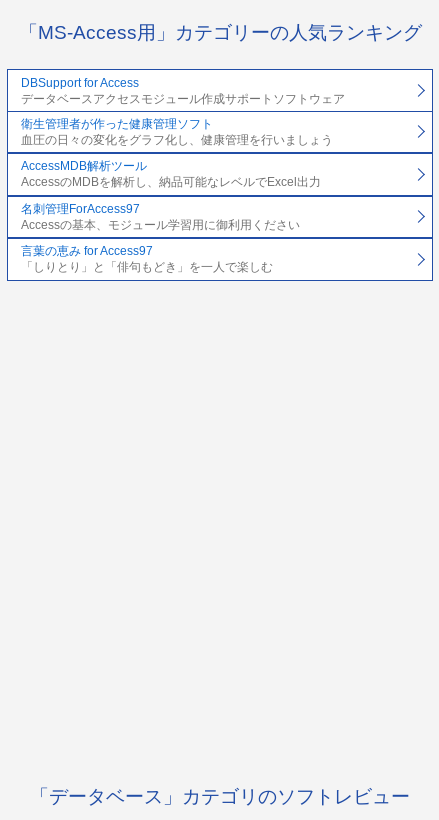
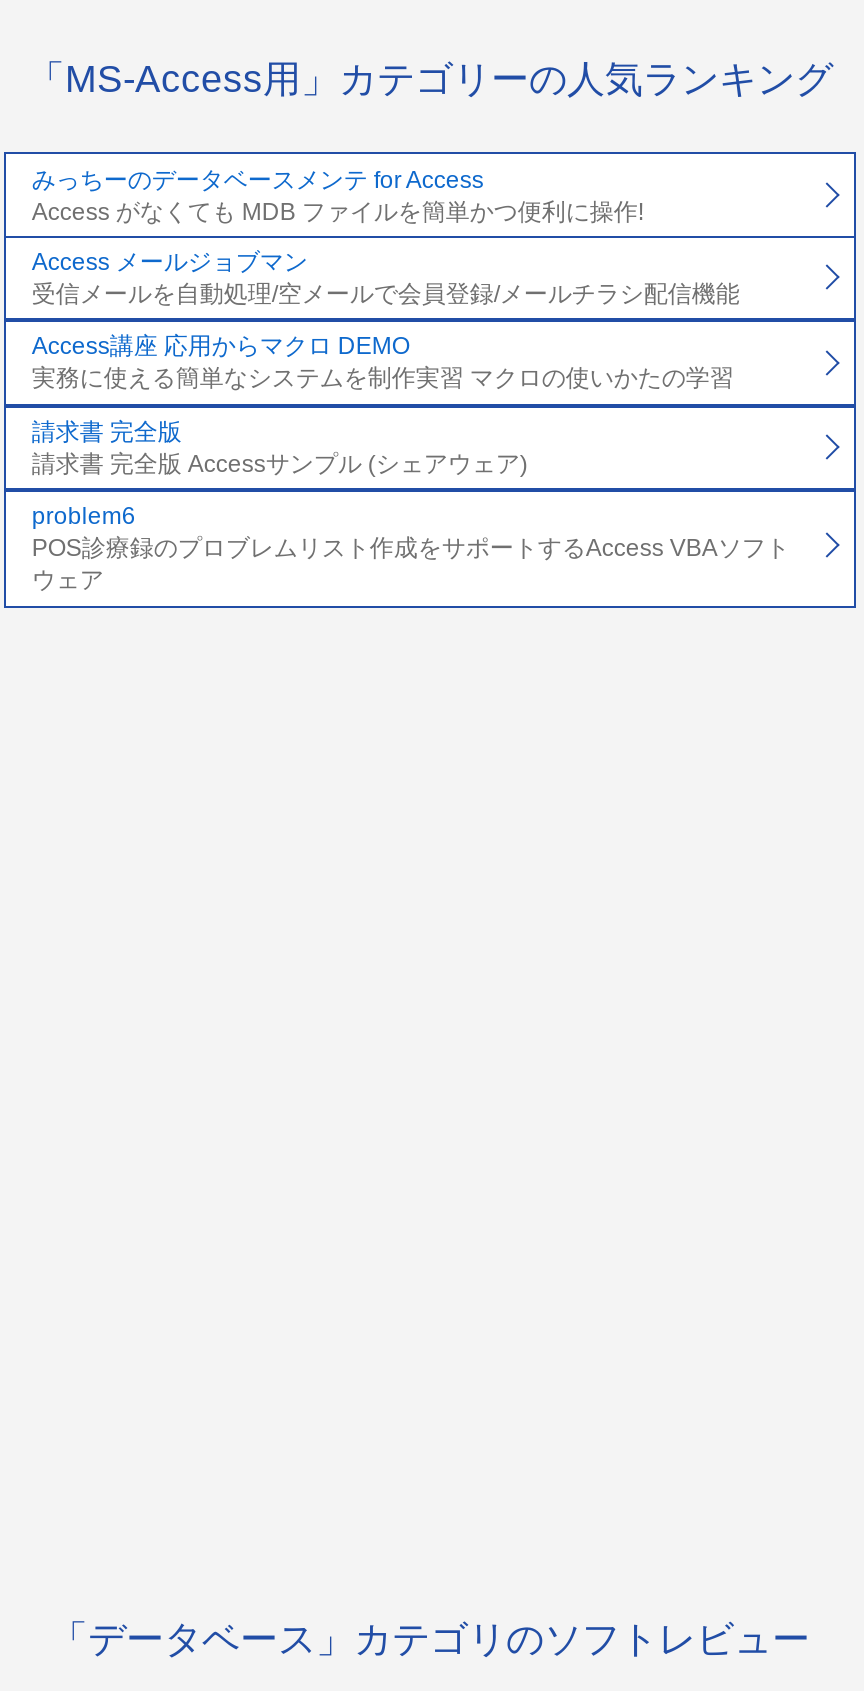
[21,75,345,105] DBSupport for Access | データベースアクセスモジュール作成サポートソフトウェア -> [32,165,644,225] みっちーのデータベースメンテ for Access | Access がなくても MDB ファイルを簡単かつ便利に操作!
[21,117,333,147] 衛生管理者が作った健康管理ソフト | 血圧の日々の変化をグラフ化し、健康管理を行いましょう -> [32,248,740,308] Access メールジョブマン | 受信メールを自動処理/空メールで会員登録/メールチラシ配信機能
[21,159,321,189] AccessMDB解析ツール | AccessのMDBを解析し、納品可能なレベルでExcel出力 -> [32,333,734,393] Access講座 応用からマクロ DEMO | 実務に使える簡単なシステムを制作実習 マクロの使いかたの学習
[21,202,300,232] 名刺管理ForAccess97 | Accessの基本、モジュール学習用に御利用ください -> [32,418,528,478] 請求書 完全版 | 請求書 完全版 Accessサンプル (シェアウェア)
[21,244,273,274] 言葉の恵み for Access97 | 「しりとり」と「俳句もどき」を一人で楽しむ -> [32,503,790,595] problem6 | POS診療録のプロブレムリスト作成をサポートするAccess VBAソフト | ウェア

